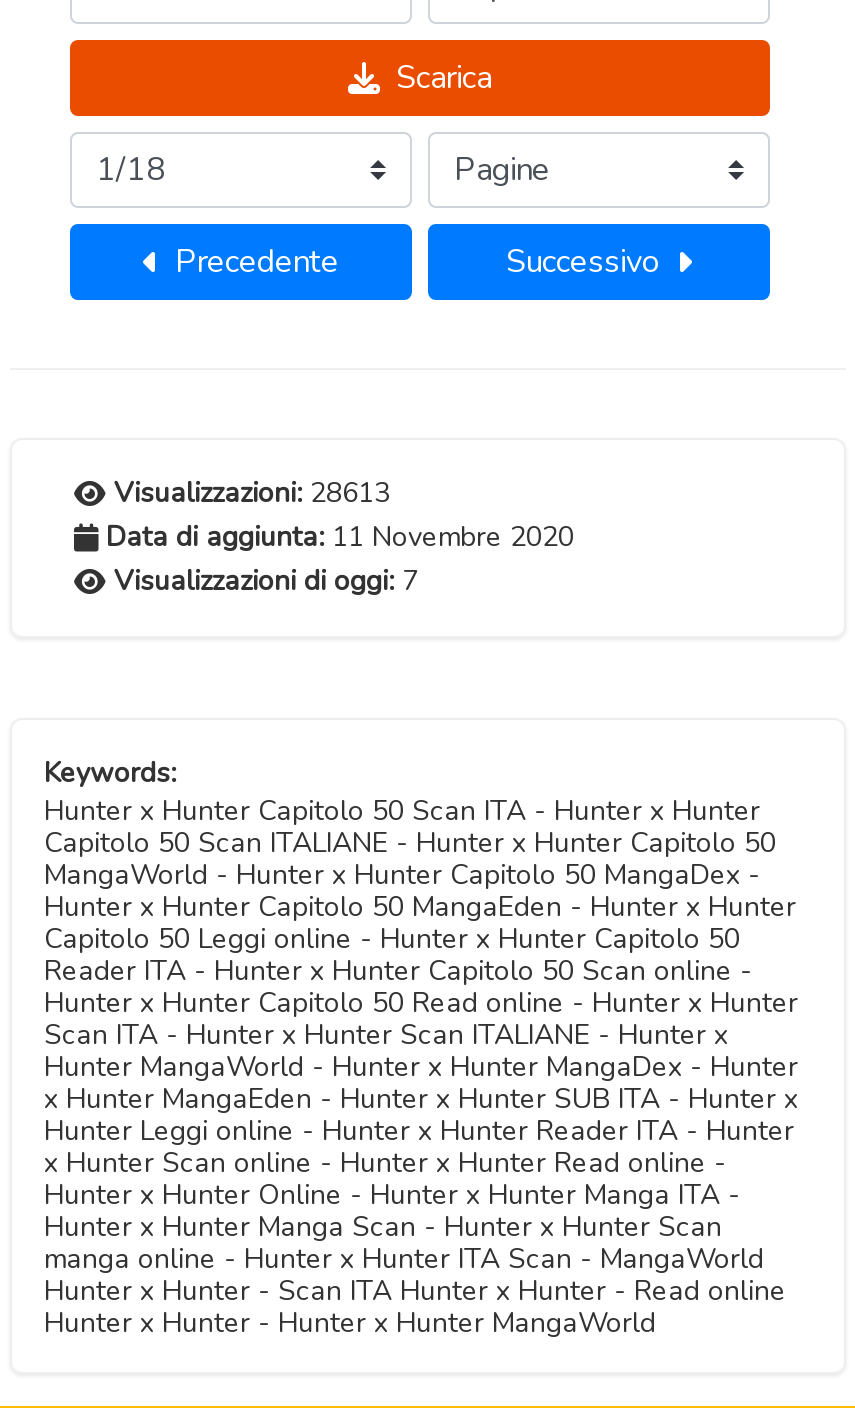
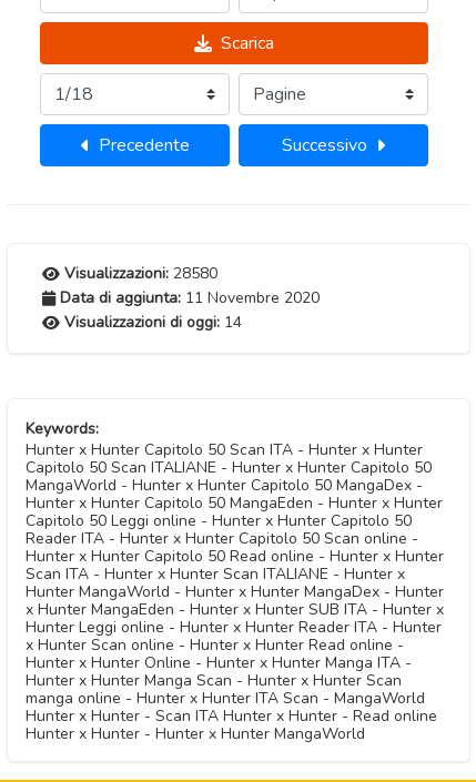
[114,475,390,513] Visualizzazioni: 28613 -> [64,263,217,284] Visualizzazioni: 28580
[114,563,418,601] Visualizzazioni di oggi: 7 -> [64,312,242,333] Visualizzazioni di oggi: 14

